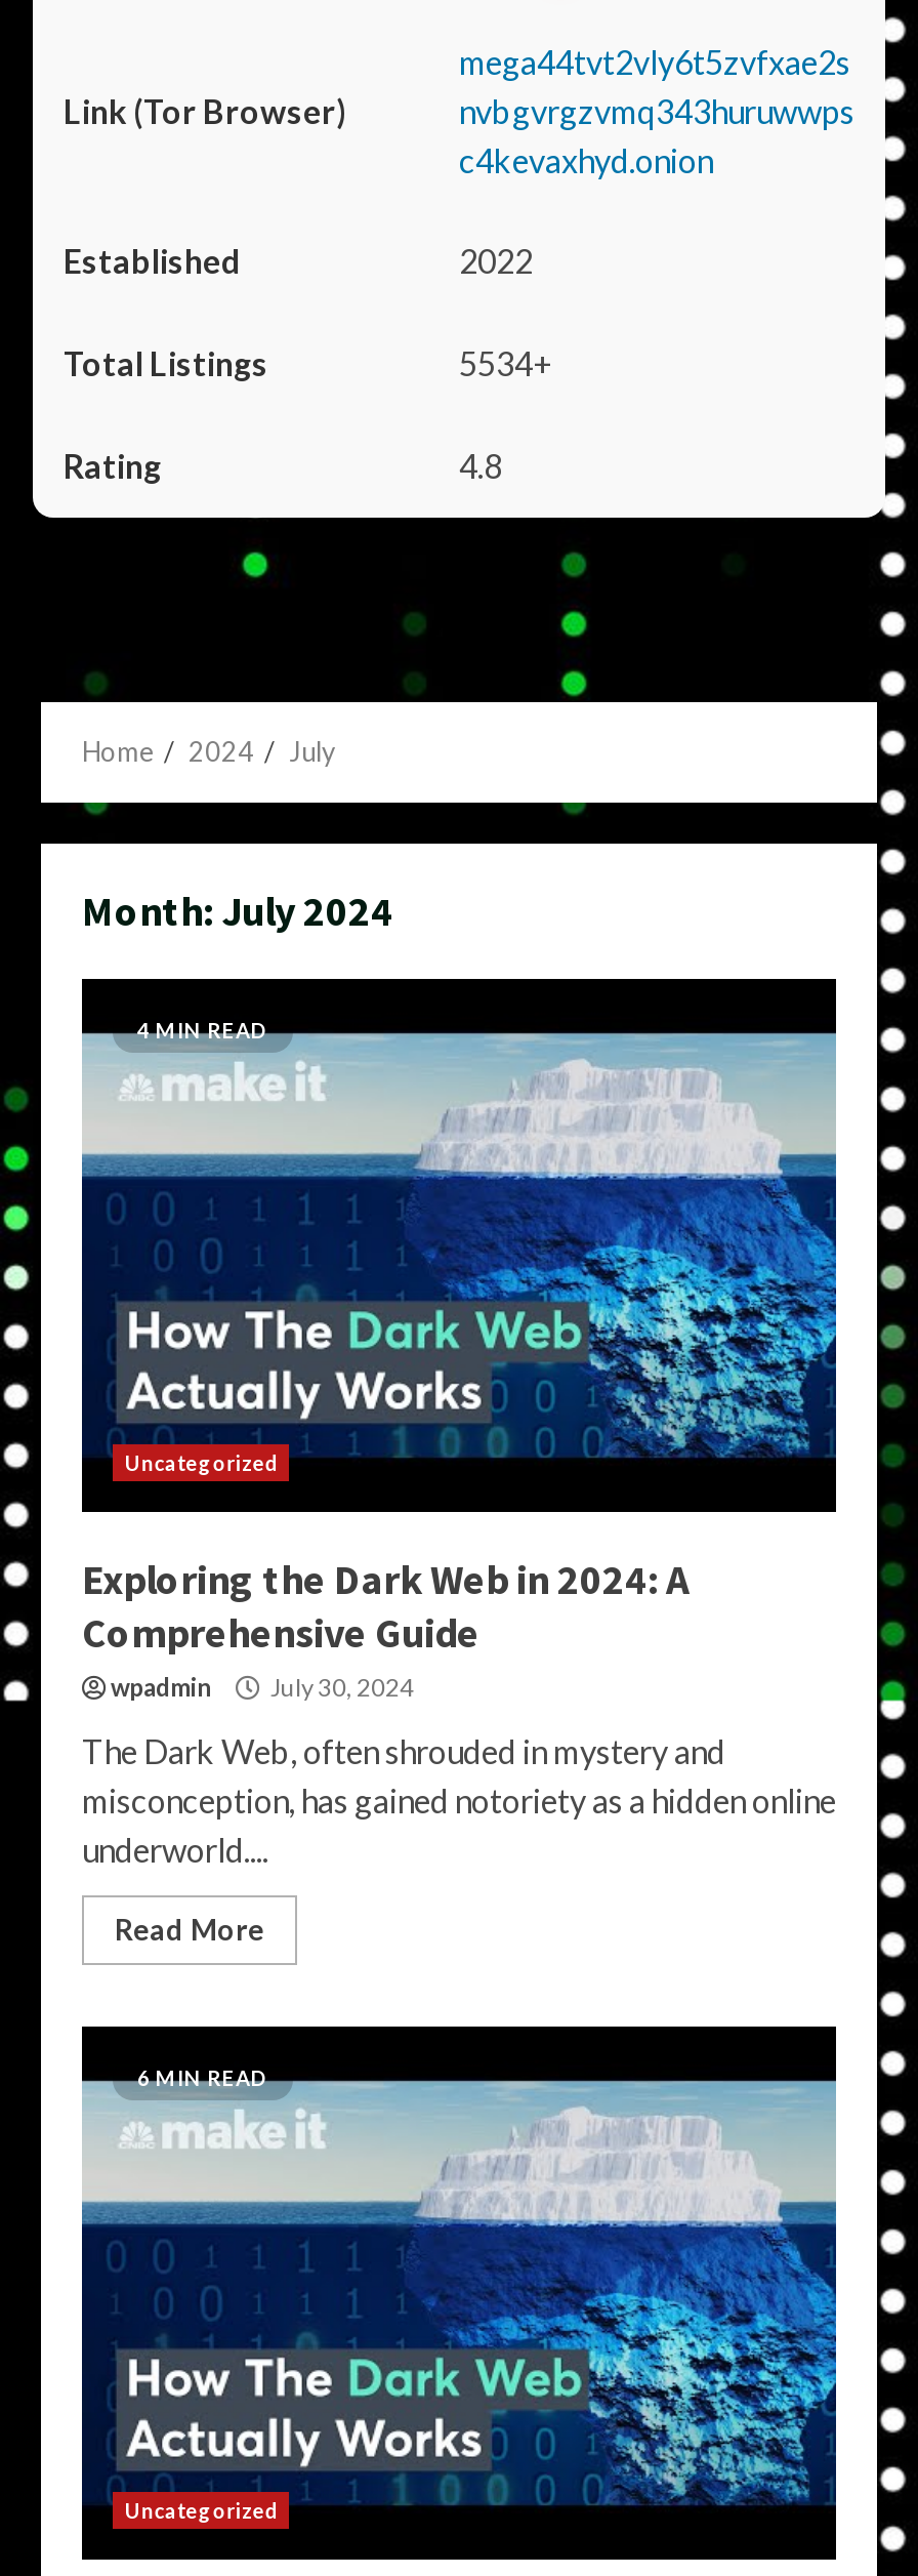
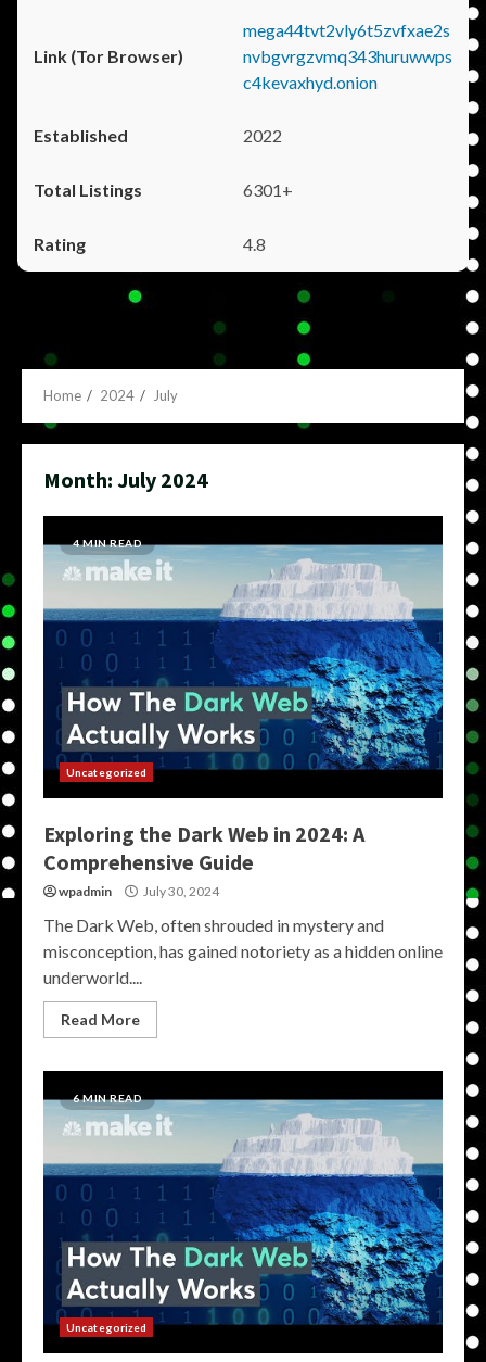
[459,343,553,382] 5534+ -> [243,179,293,200] 6301+

